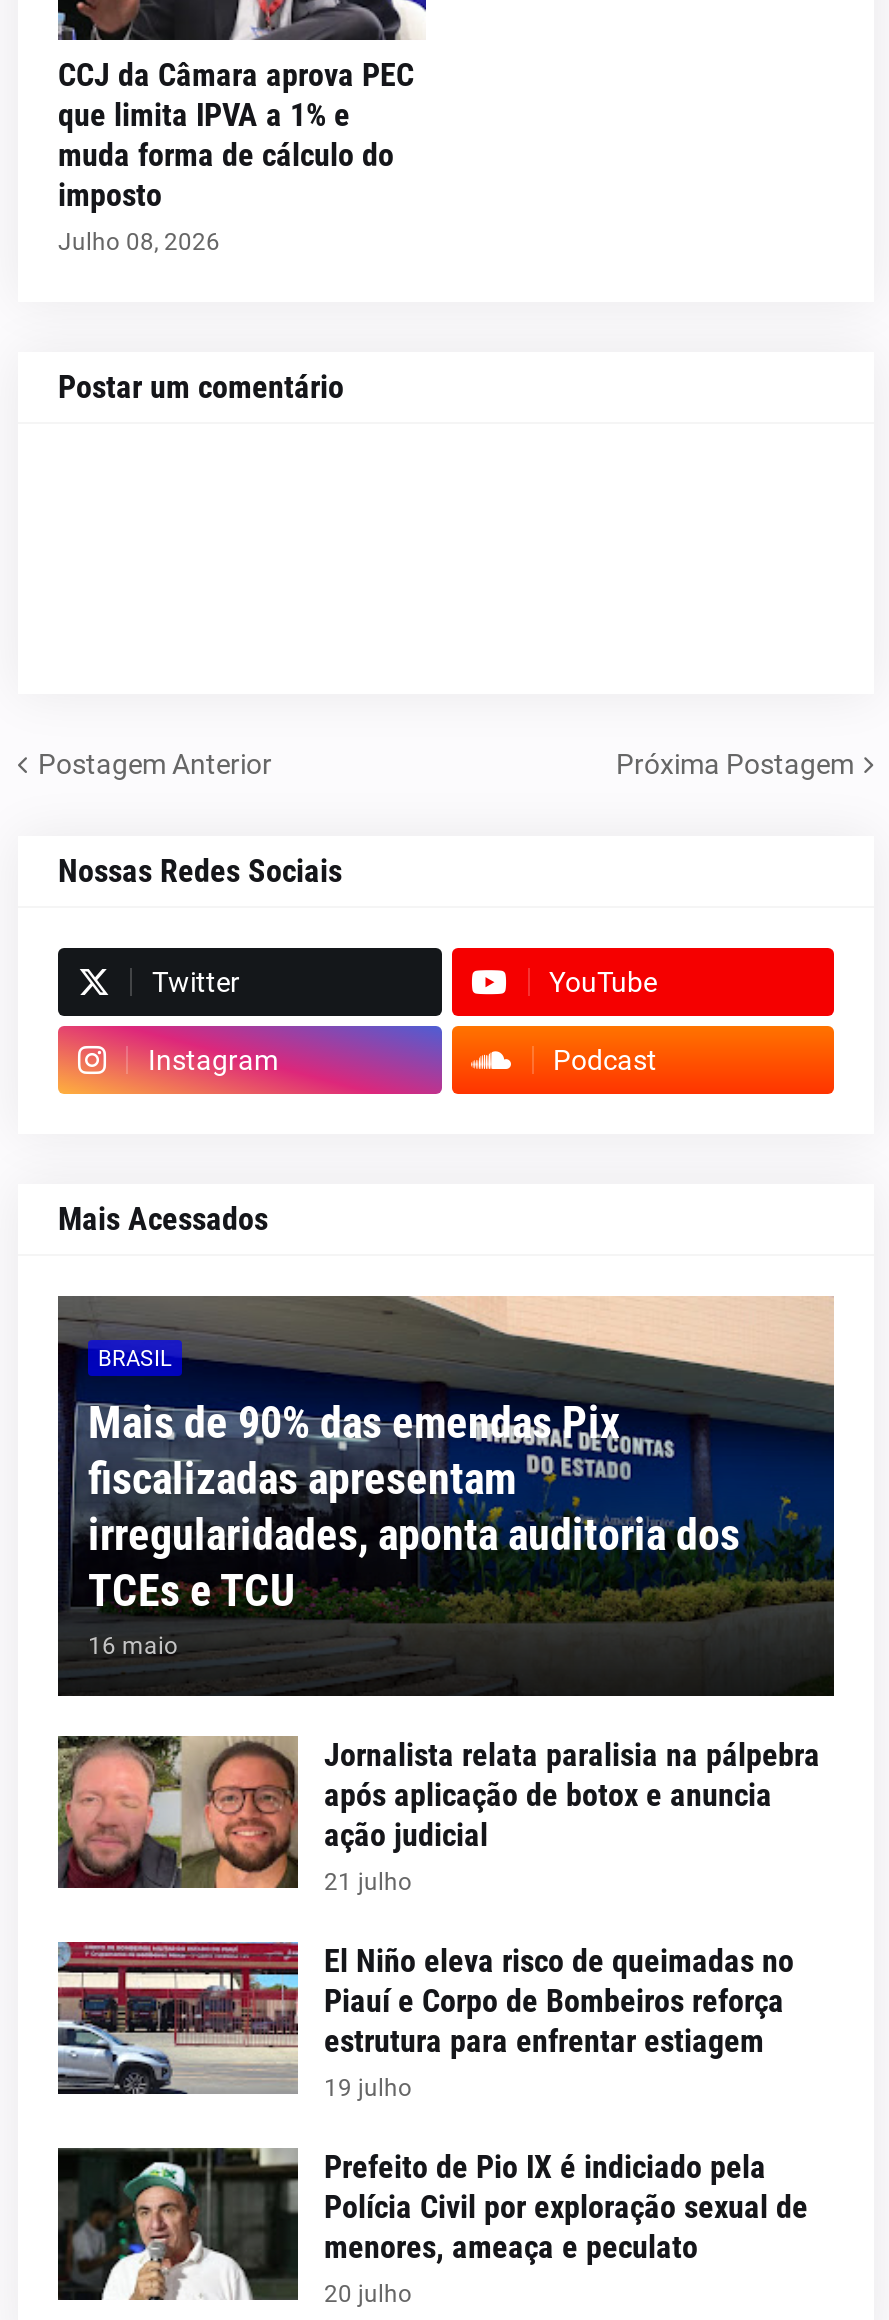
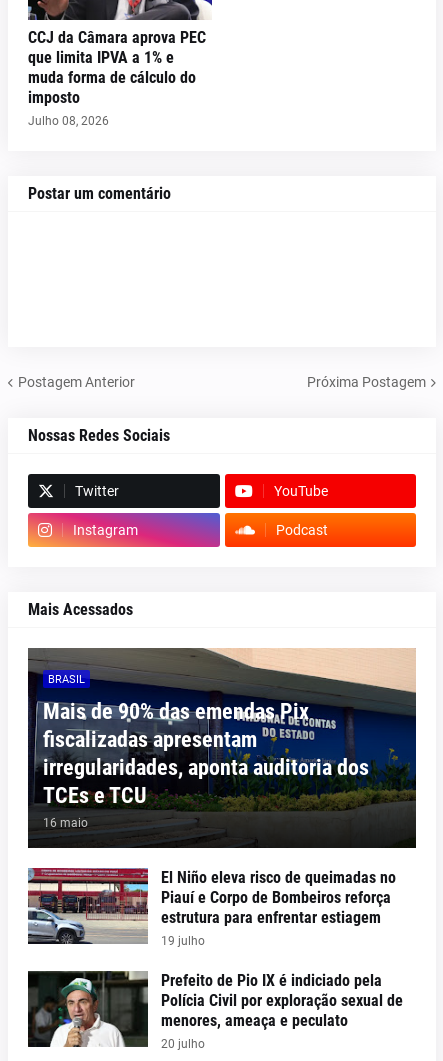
[58,1734,820,1896] [image] | Jornalista relata paralisia na pálpebra | após aplicação de botox e anuncia | ação judicial | 21 julho -> none

